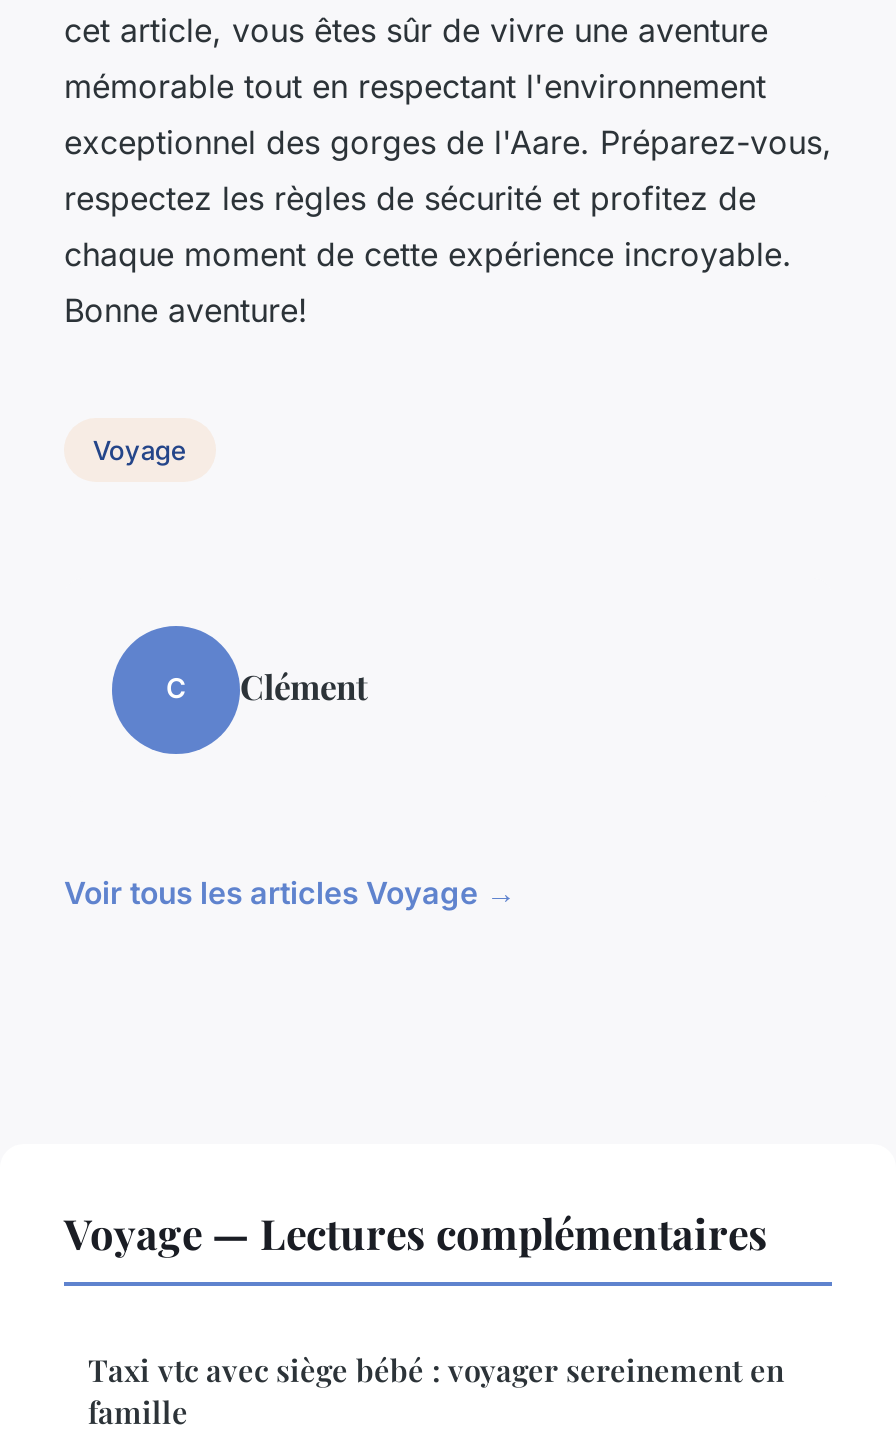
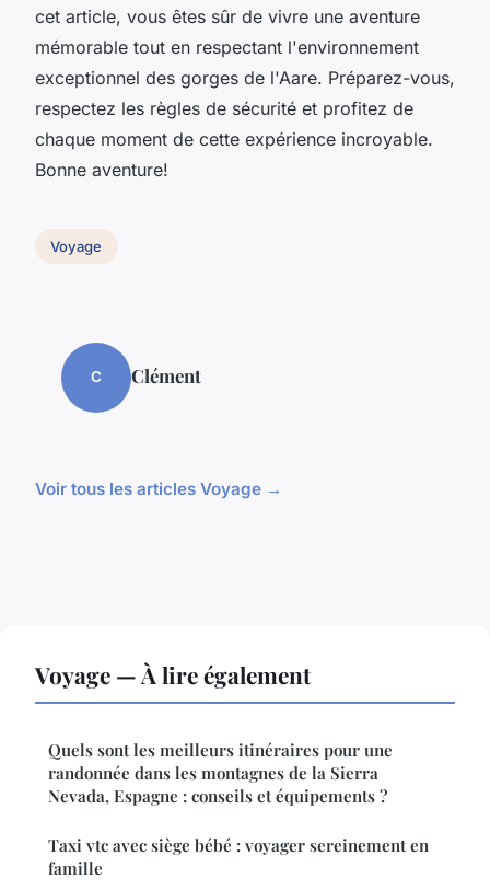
[64,1203,768,1259] Voyage — Lectures complémentaires -> [35,659,393,806] Voyage — À lire également | Quels sont les meilleurs itinéraires pour une | randonnée dans les montagnes de la Sierra | Nevada, Espagne : conseils et équipements ?

